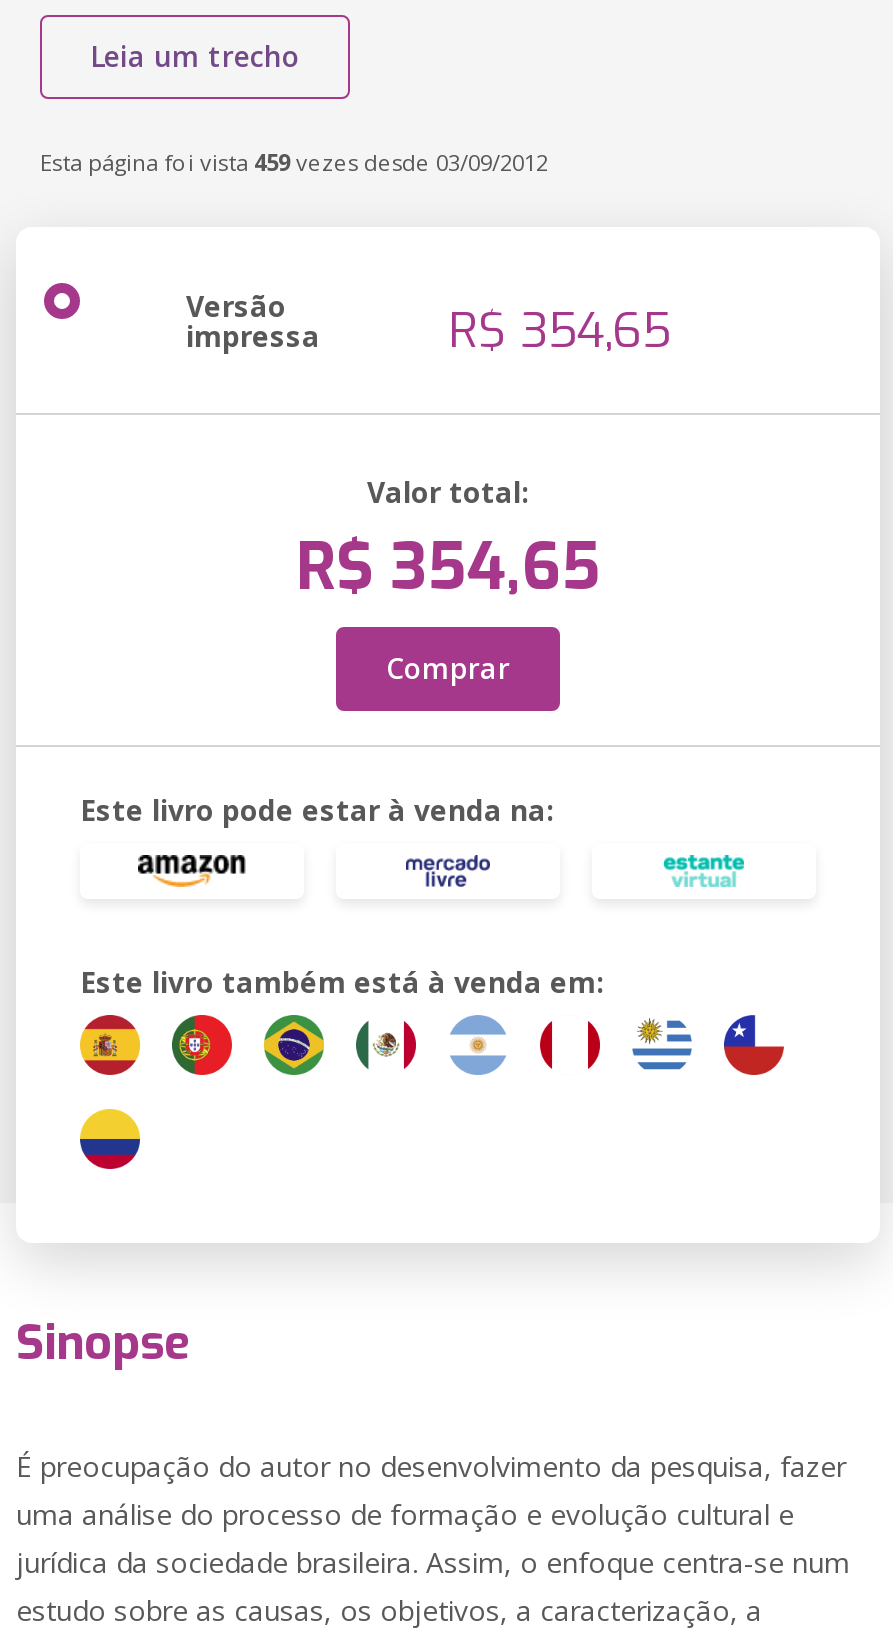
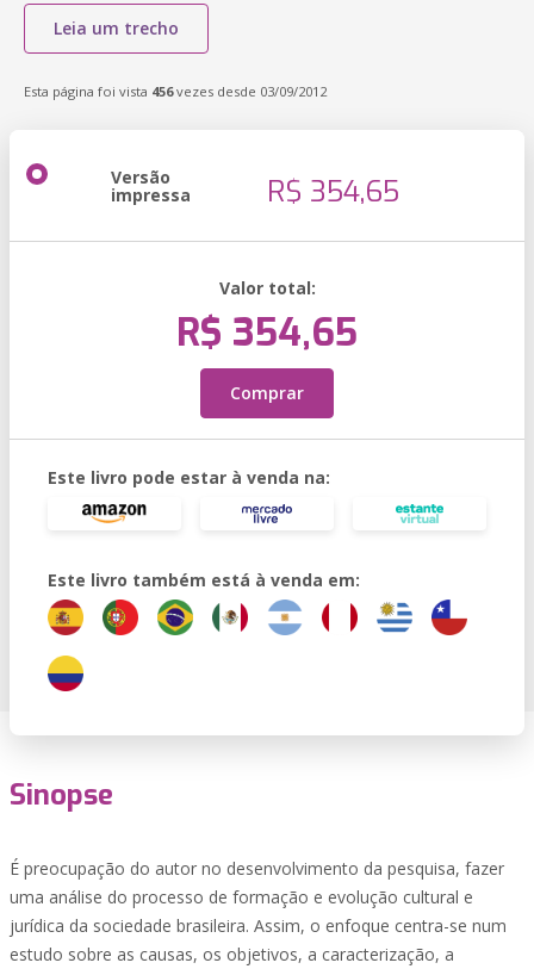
[40,147,548,177] Esta página foi vista 459vezes desde 03/09/2012 -> [24,82,327,100] Esta página foi vista 456vezes desde 03/09/2012

